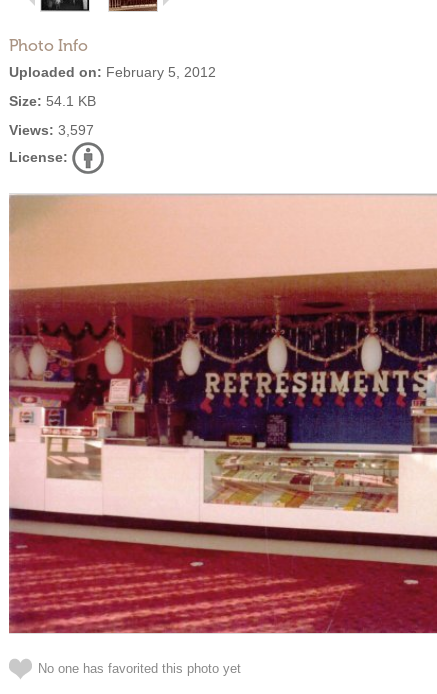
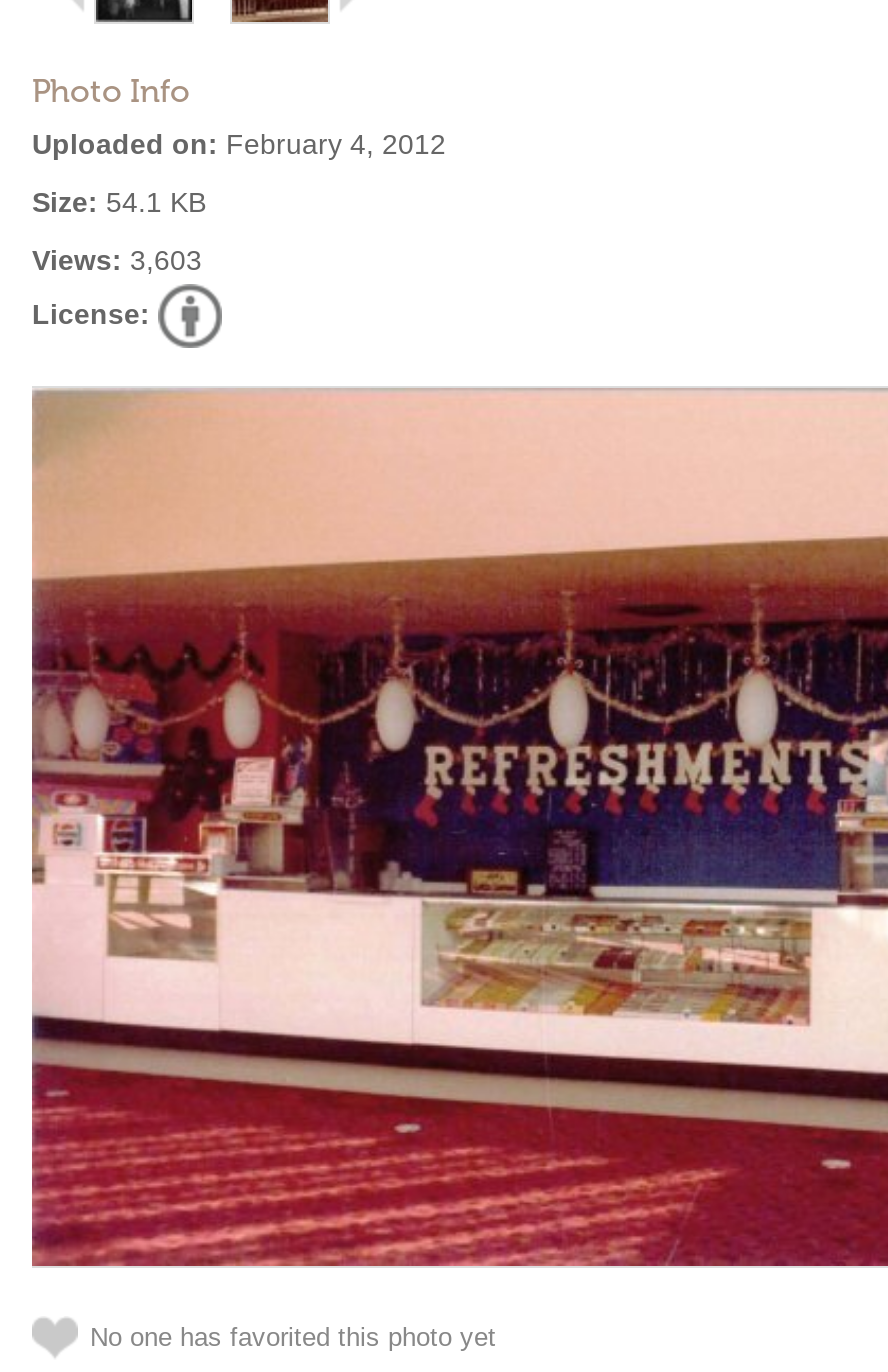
[9,64,216,80] Uploaded on: February 5, 2012 -> [32,128,446,160] Uploaded on: February 4, 2012
[9,122,94,138] Views: 3,597 -> [32,244,202,276] Views: 3,603

